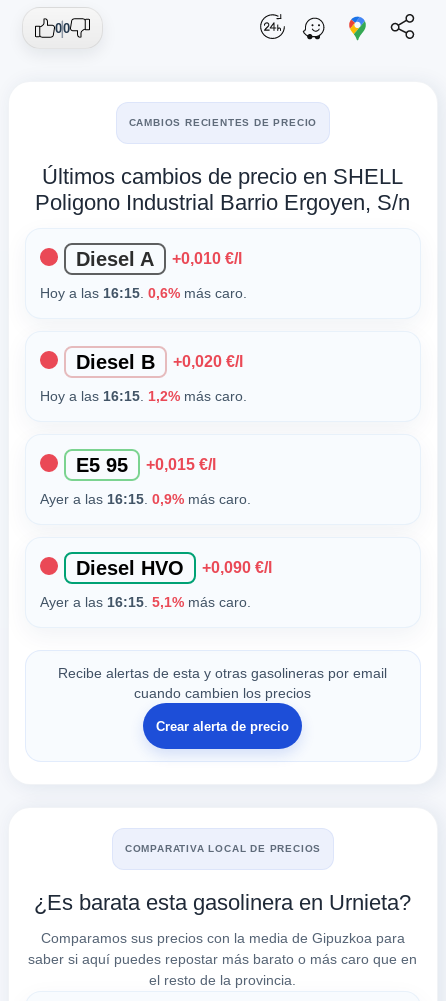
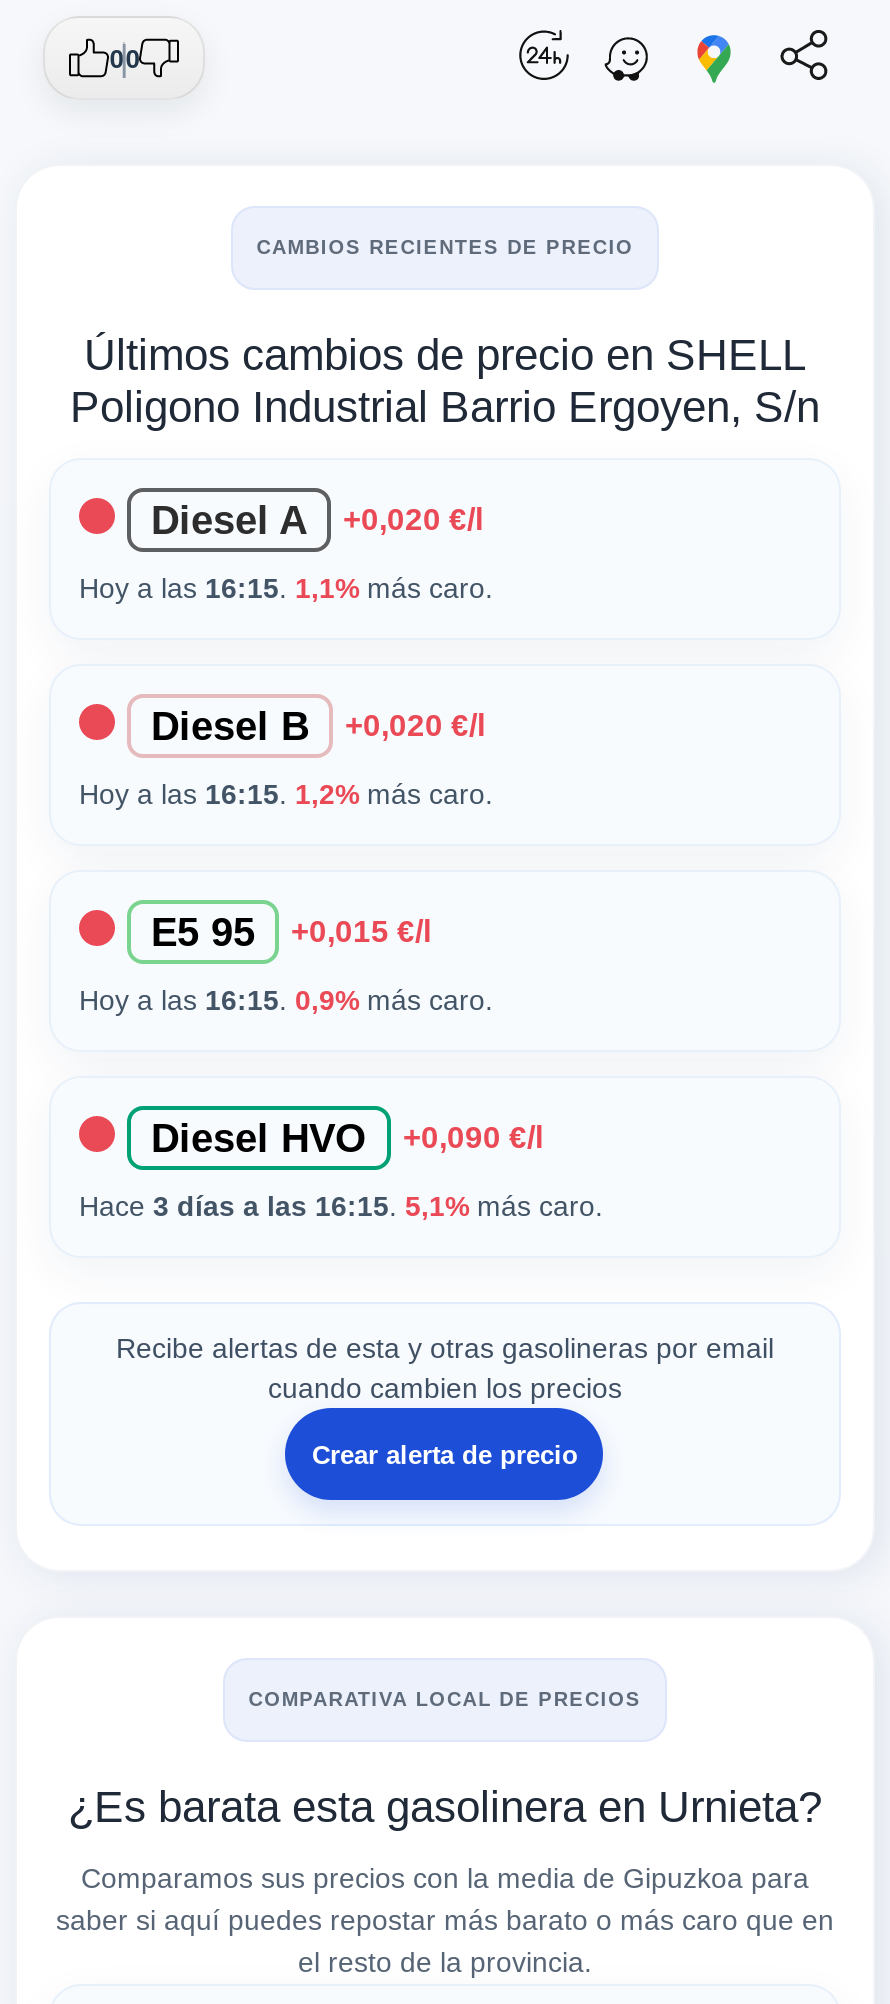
[76,248,242,270] Diesel A +0,010 €/l -> [151,498,483,542] Diesel A +0,020 €/l
[40,285,247,301] Hoy a las 16:15. 0,6% más caro. -> [79,572,493,604] Hoy a las 16:15. 1,1% más caro.
[40,491,251,507] Ayer a las 16:15. 0,9% más caro. -> [79,984,493,1016] Hoy a las 16:15. 0,9% más caro.
[40,594,251,610] Ayer a las 16:15. 5,1% más caro. -> [79,1190,603,1222] Hace 3 días a las 16:15. 5,1% más caro.

